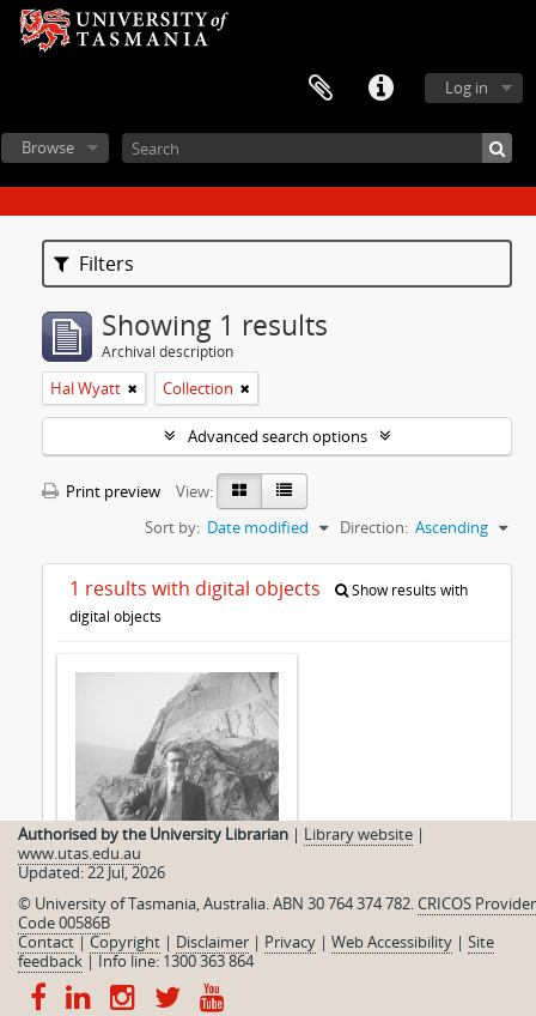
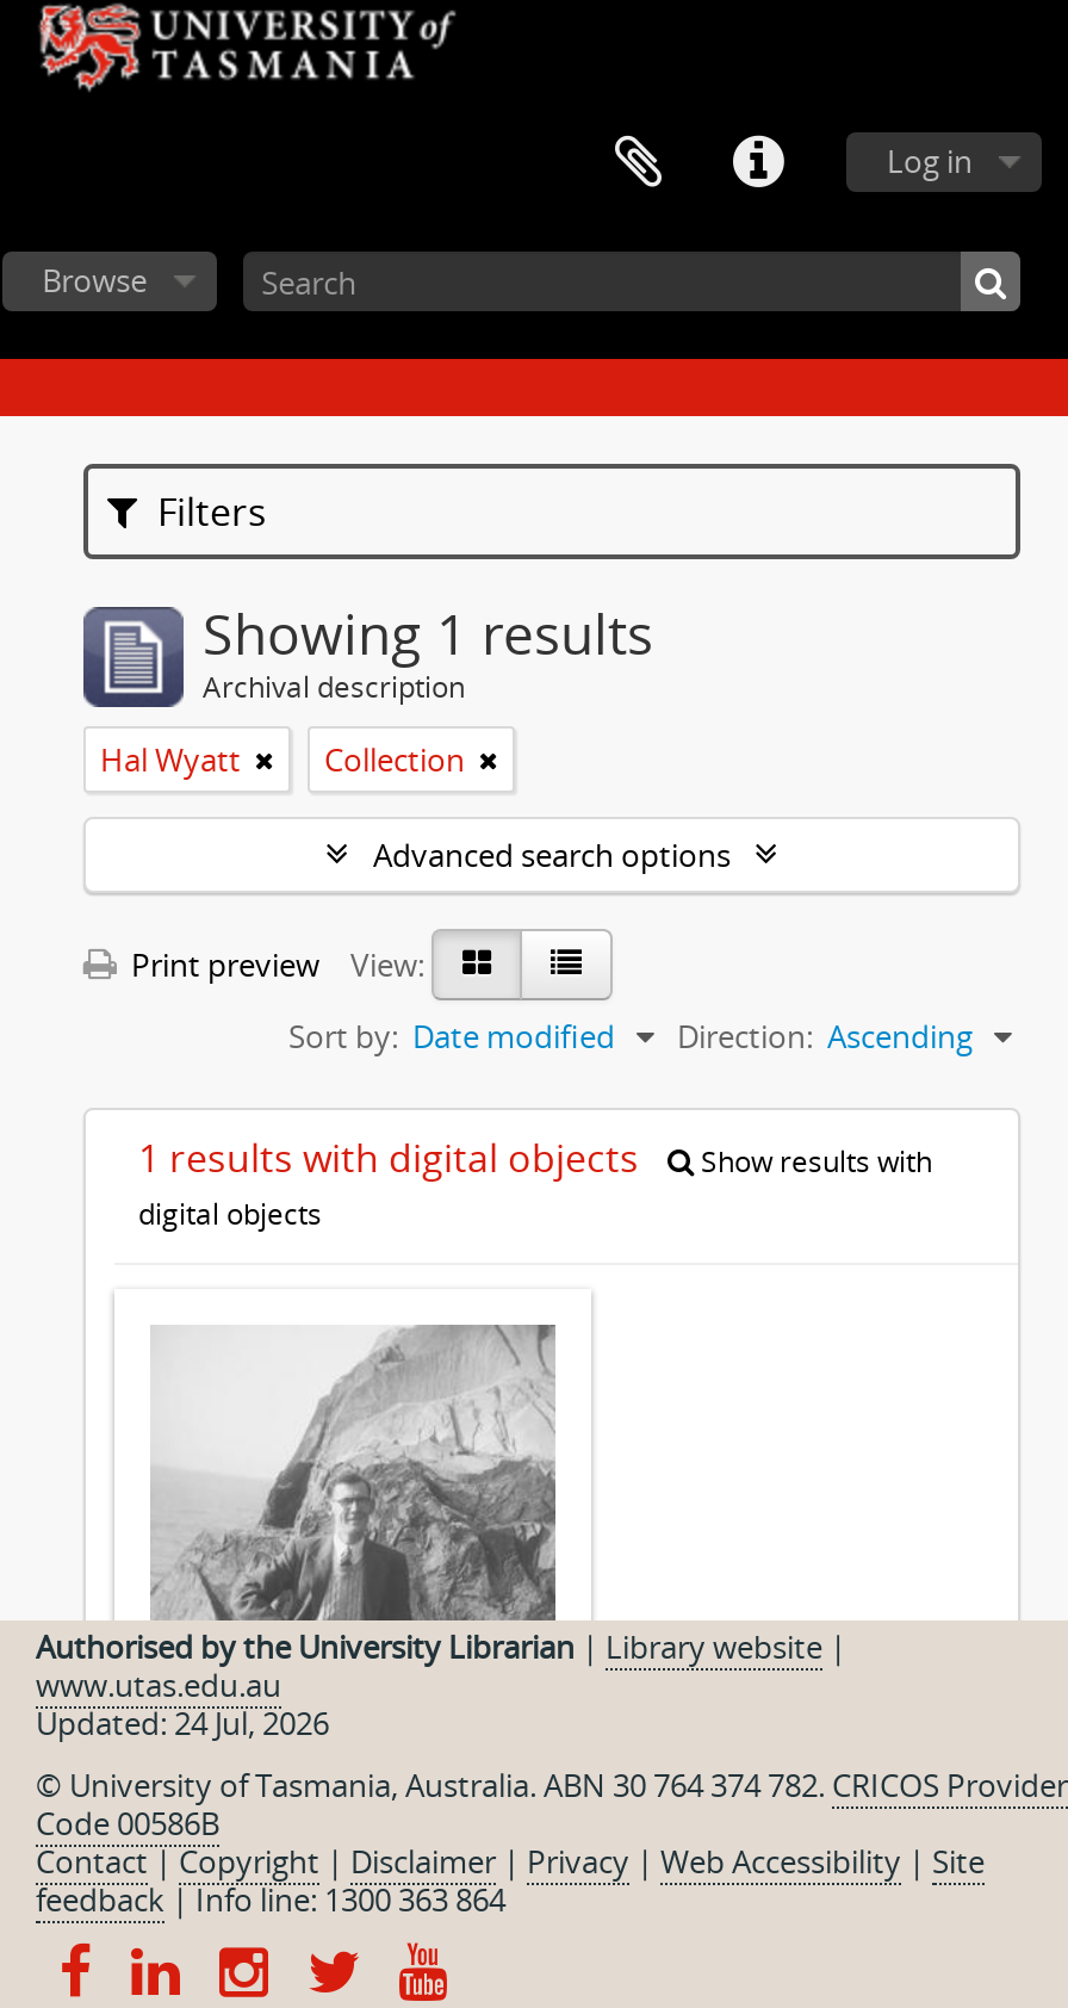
[18,861,165,883] Updated: 22 Jul, 2026 -> [36,1702,329,1744] Updated: 24 Jul, 2026

